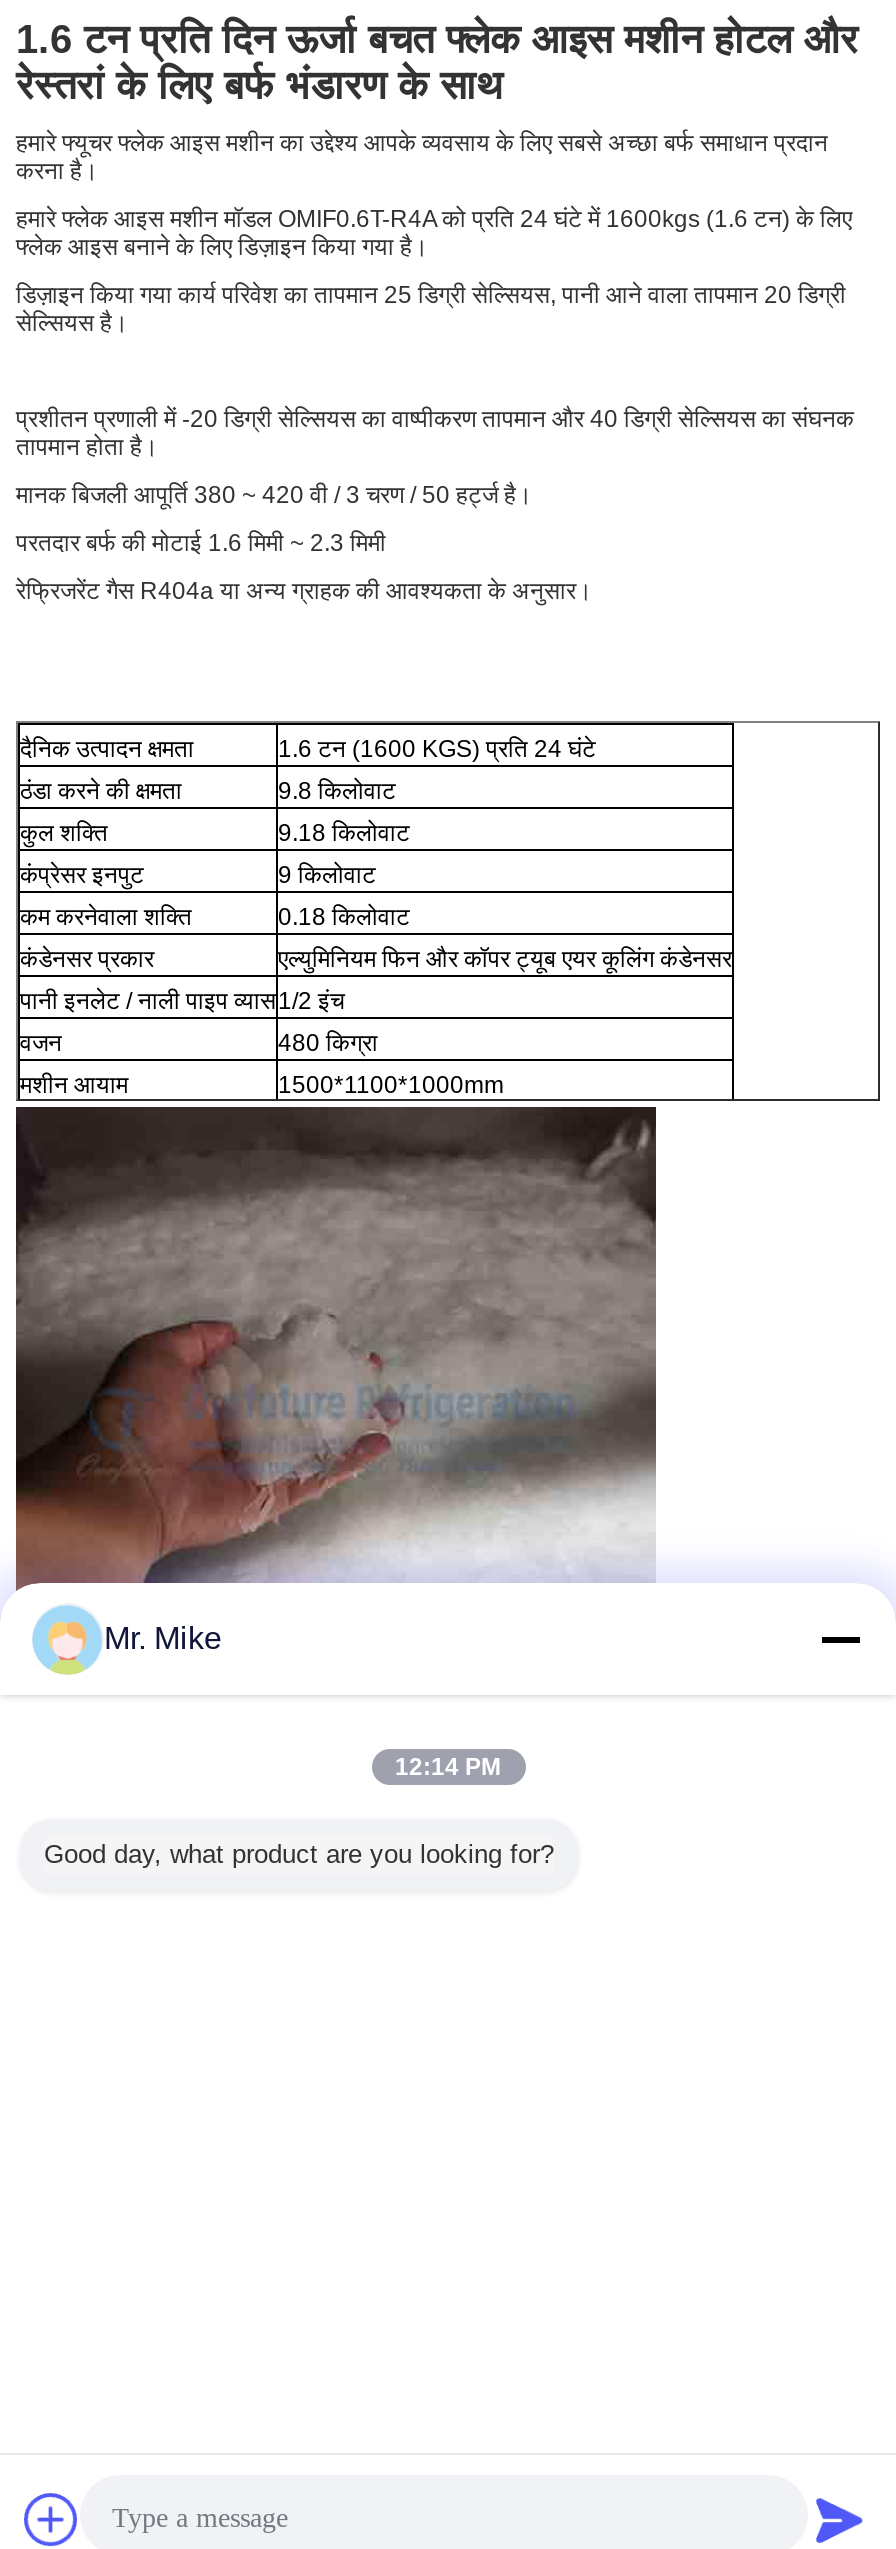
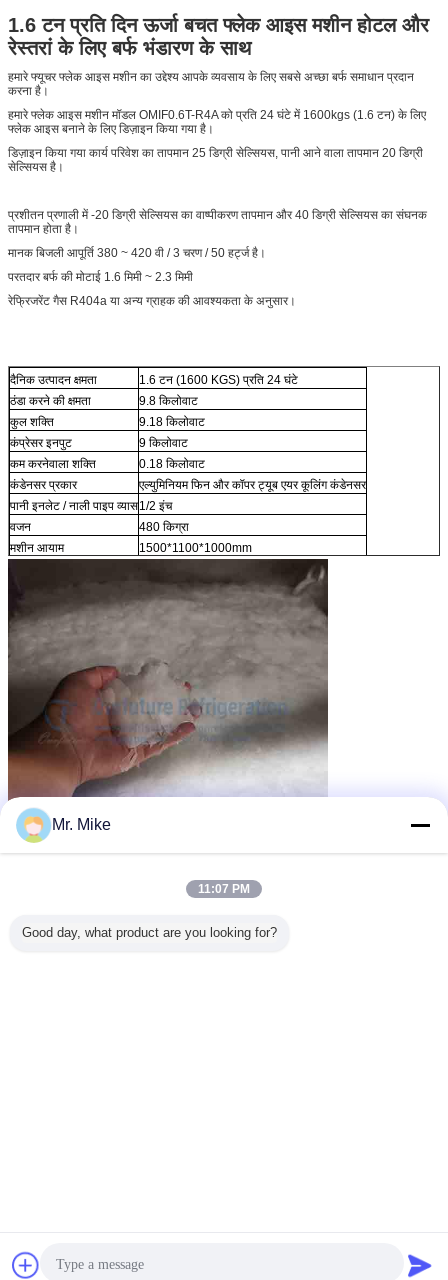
[395,1753,501,1781] 12:14 PM -> [198,882,250,896] 11:07 PM

